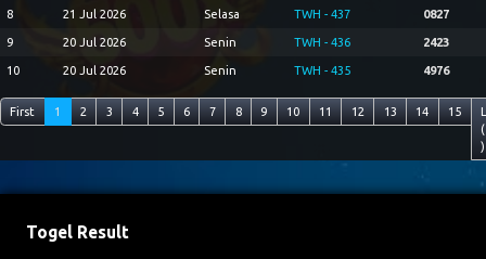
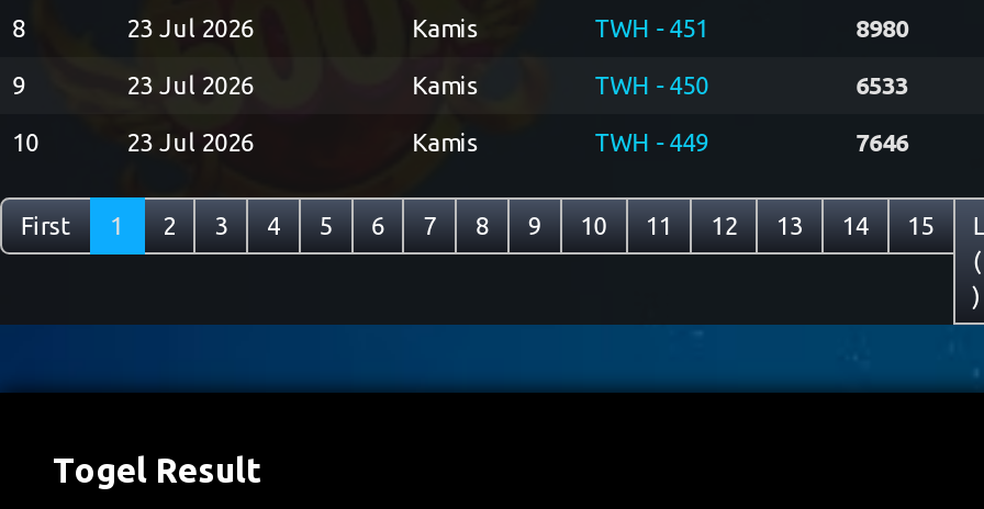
[62,8,449,21] 21 Jul 2026 | Selasa | TWH - 437 | 0827 -> [127,16,908,42] 23 Jul 2026 | Kamis | TWH - 451 | 8980
[62,36,449,49] 20 Jul 2026 | Senin | TWH - 436 | 2423 -> [127,73,908,99] 23 Jul 2026 | Kamis | TWH - 450 | 6533
[62,64,449,77] 20 Jul 2026 | Senin | TWH - 435 | 4976 -> [127,130,908,156] 23 Jul 2026 | Kamis | TWH - 449 | 7646

